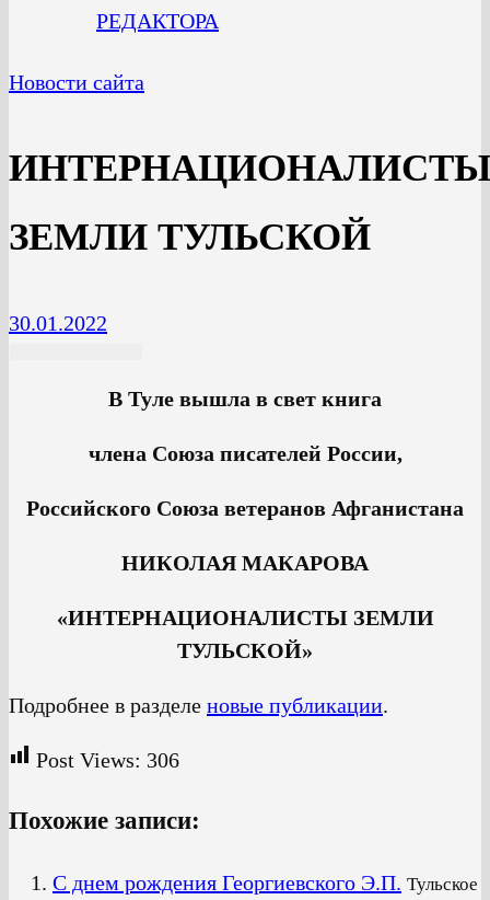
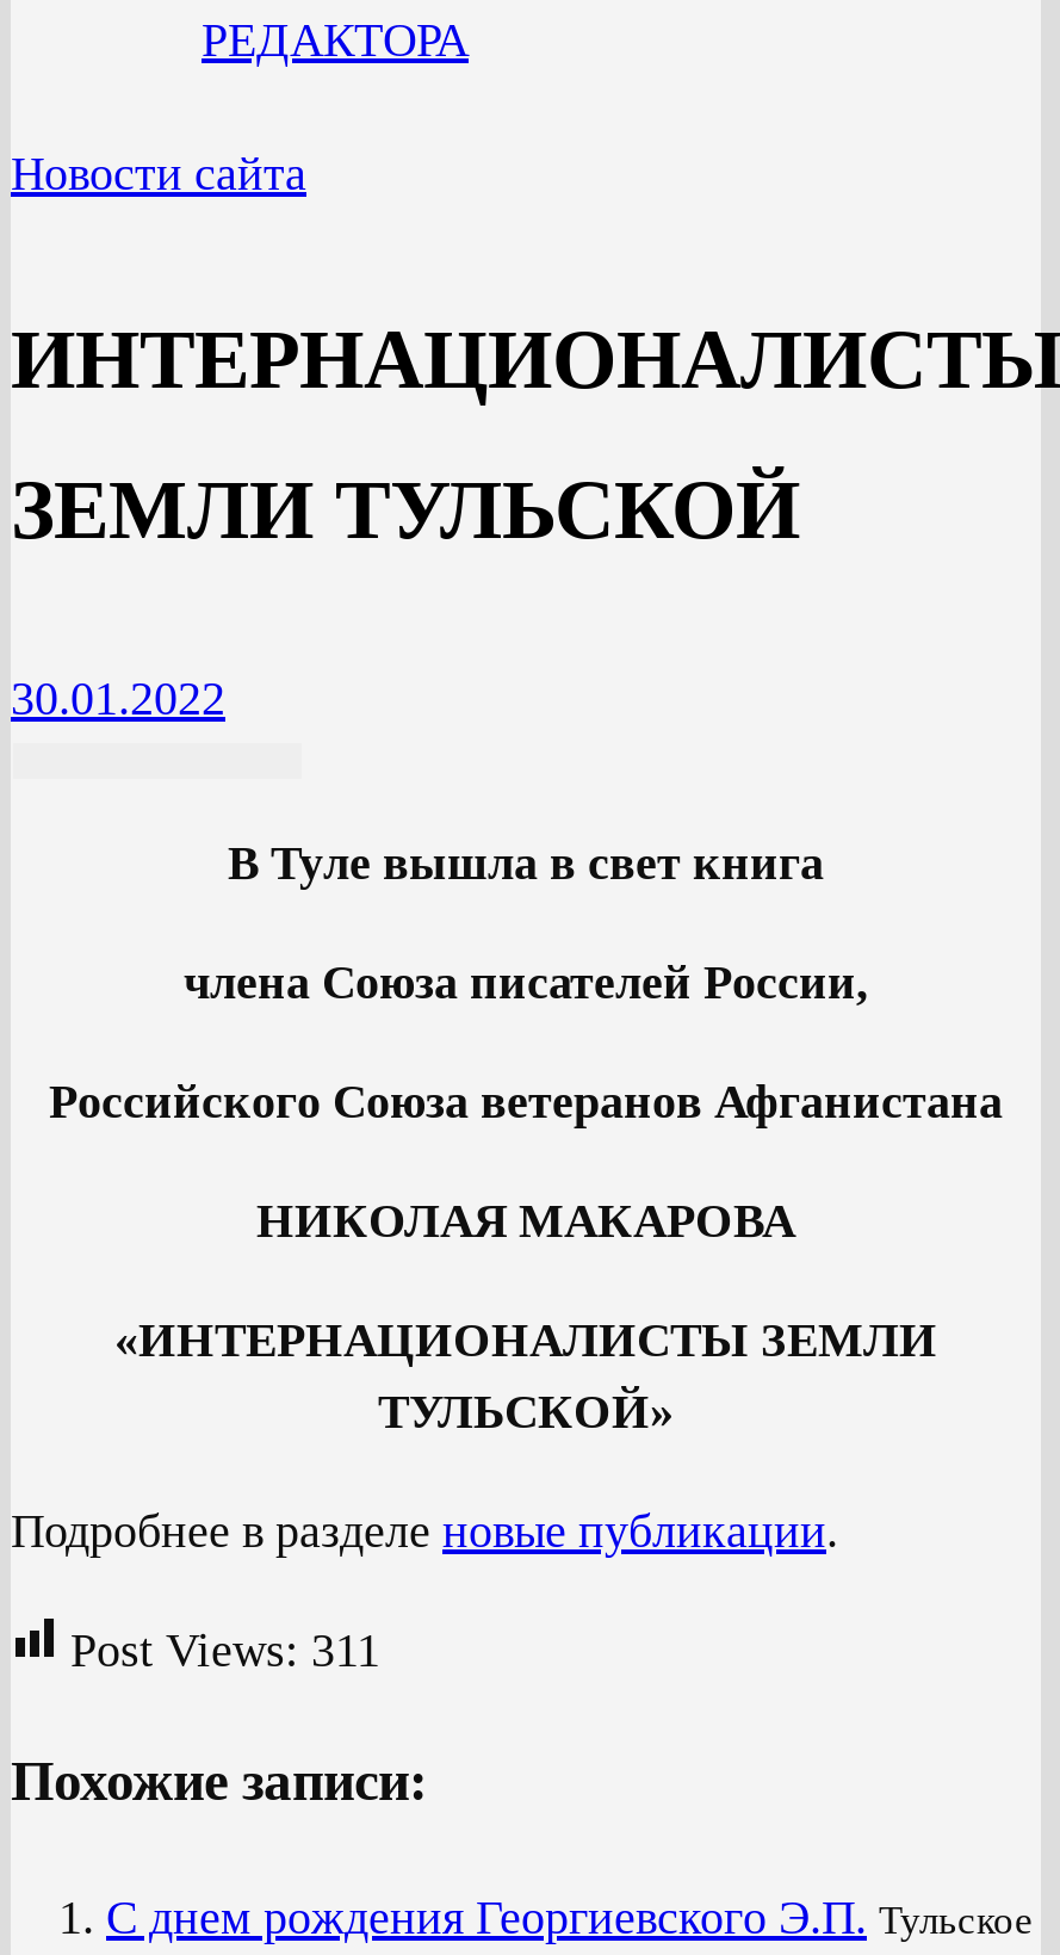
[36,748,179,772] Post Views: 306 -> [70,1624,380,1676] Post Views: 311

